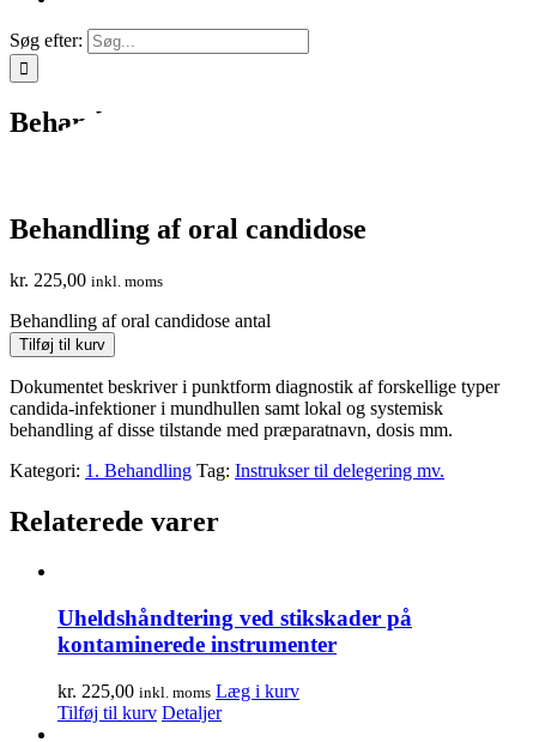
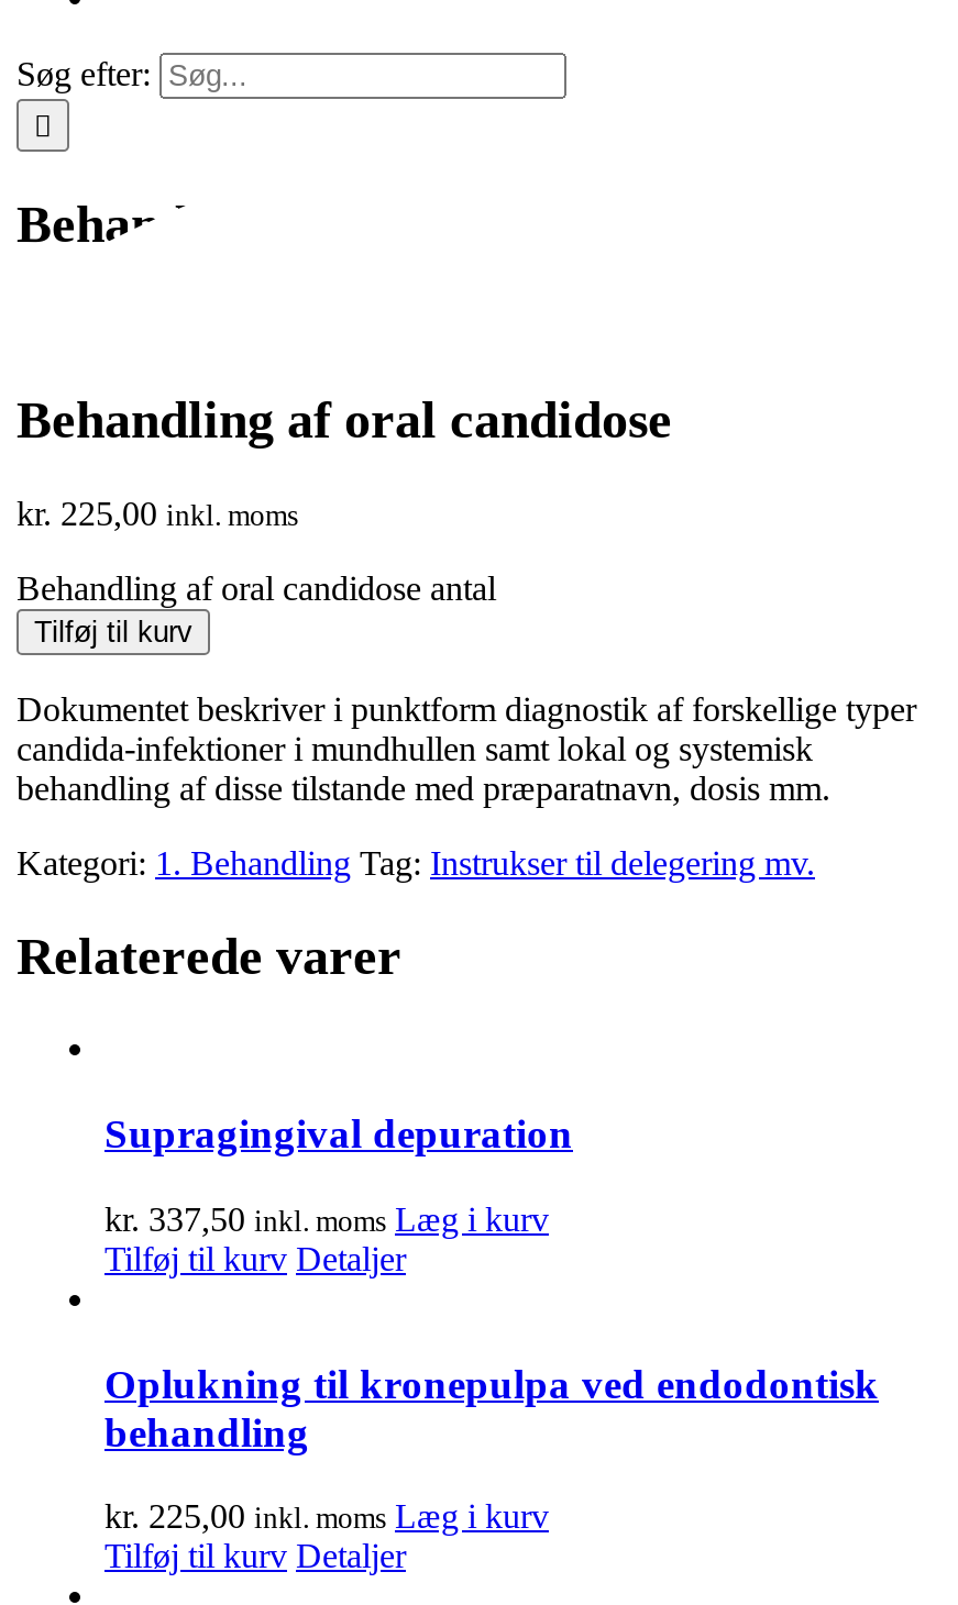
[57,606,412,657] Uheldshåndtering ved stikskader på | kontaminerede instrumenter -> [104,1111,879,1455] Supragingival depuration | kr. 337,50 inkl. moms Læg i kurv | Tilføj til kurv Detaljer | Oplukning til kronepulpa ved endodontisk | behandling

